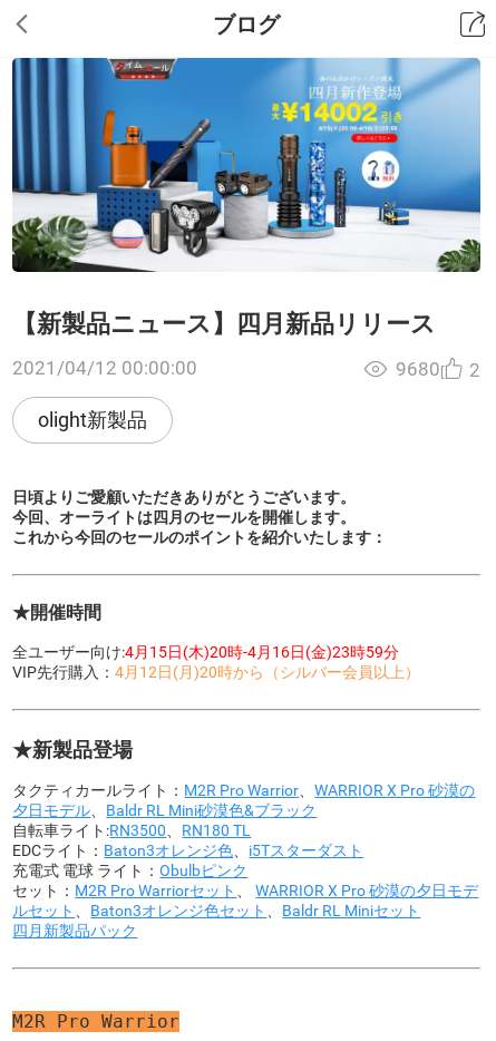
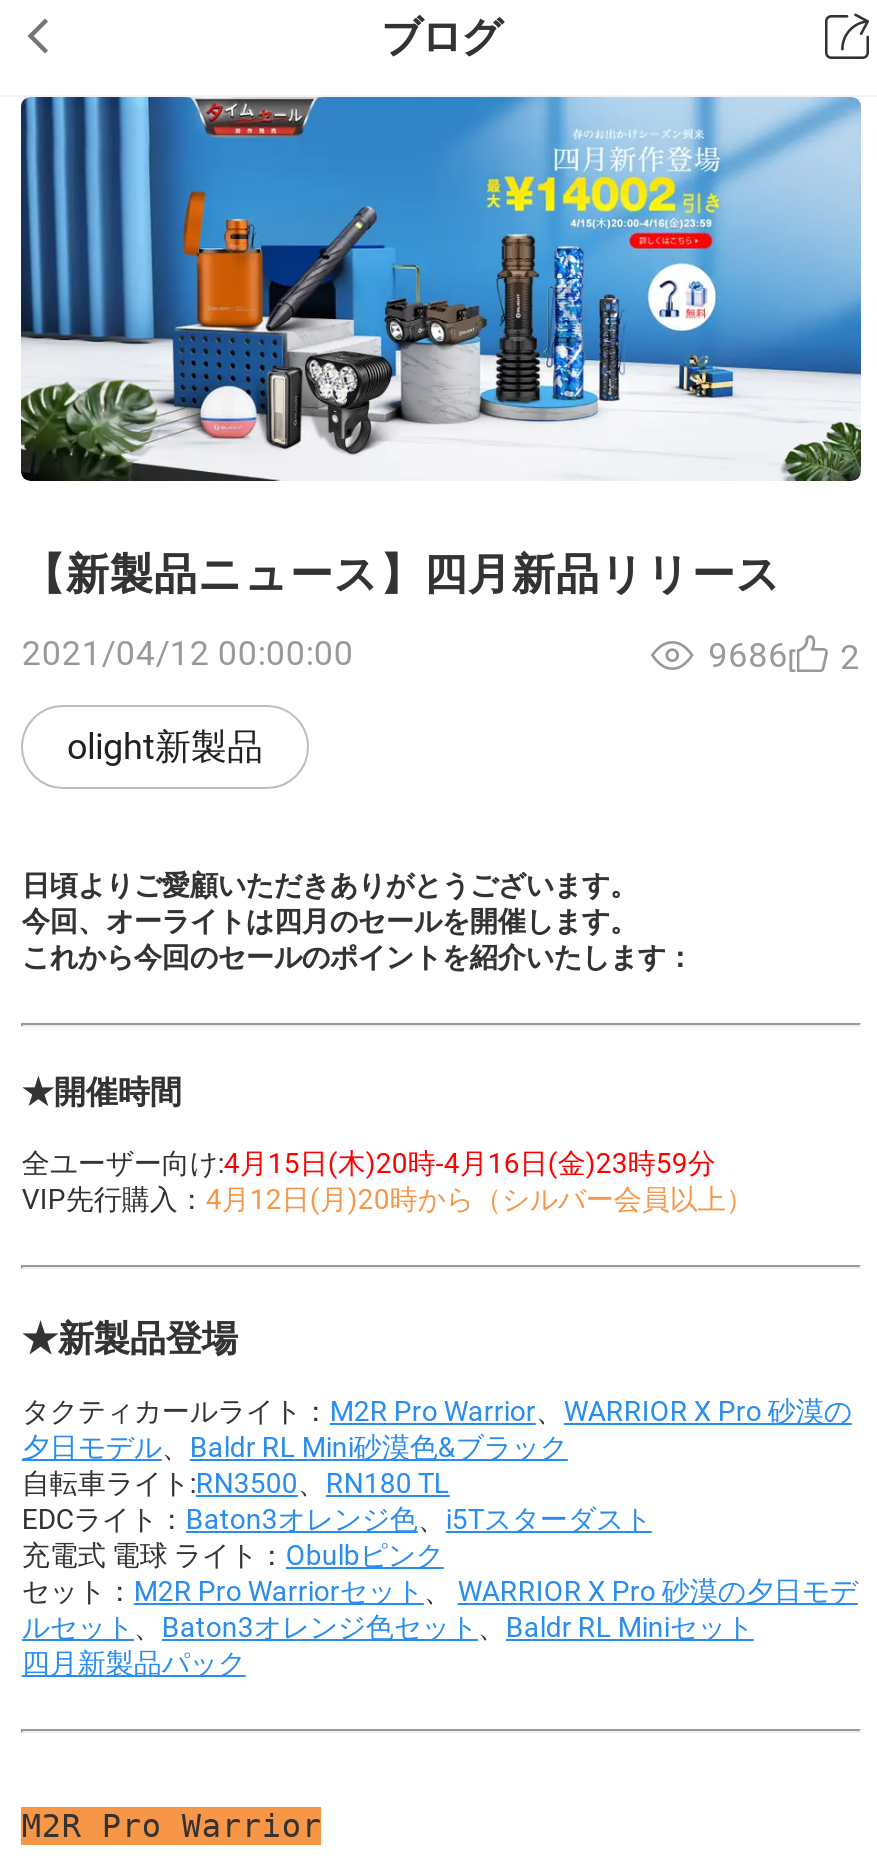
[395,358,480,382] 9680 2 -> [708,636,860,678] 9686 2

